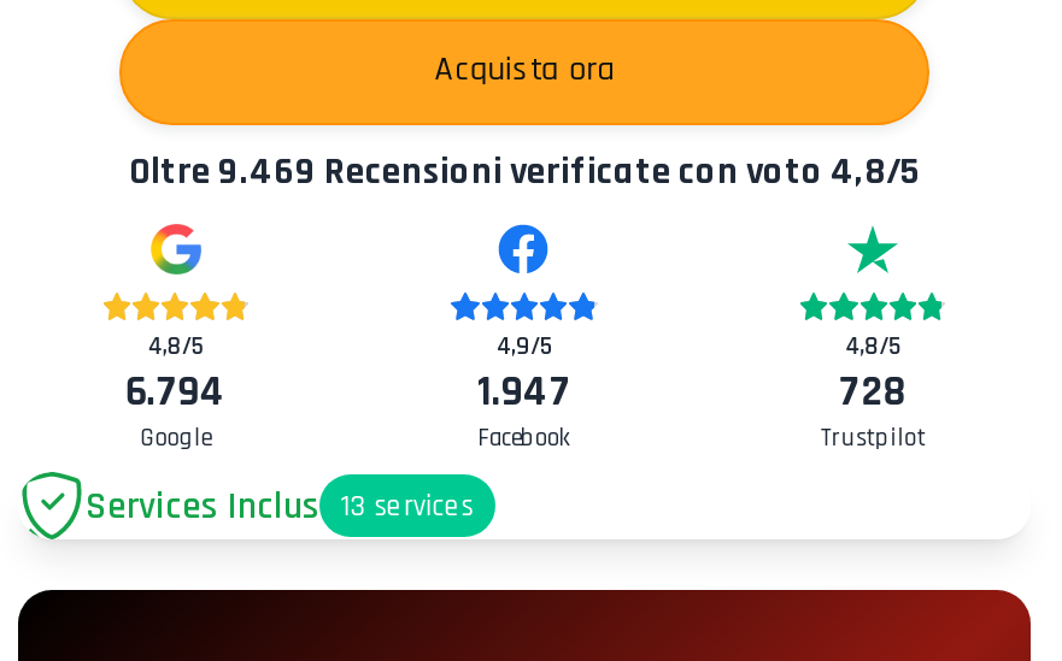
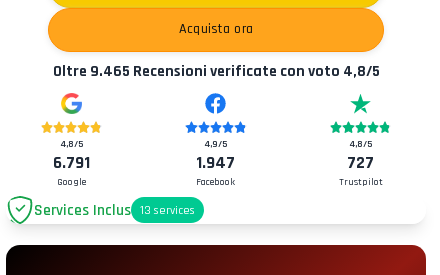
[129,147,920,195] Oltre 9.469 Recensioni verificate con voto 4,8/5 -> [52,61,379,81] Oltre 9.465 Recensioni verificate con voto 4,8/5
[125,366,226,419] 6.794 -> [53,152,90,174] 6.791
[839,366,907,419] 728 -> [347,152,374,174] 727

